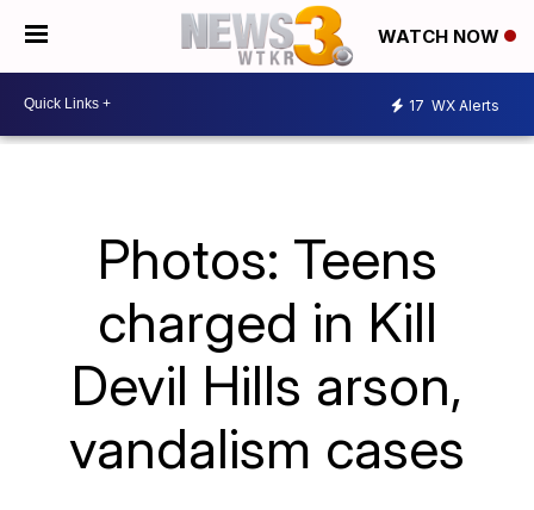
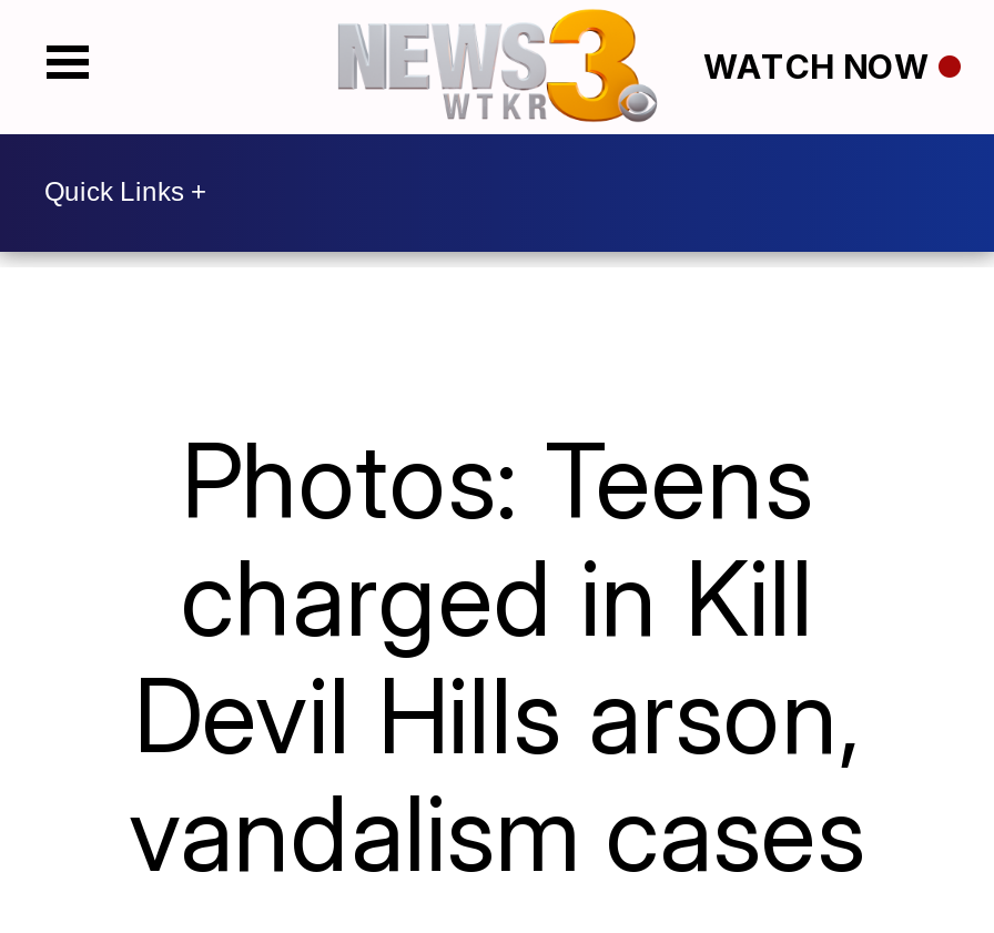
[409,97,499,115] 17 WX Alerts -> none

